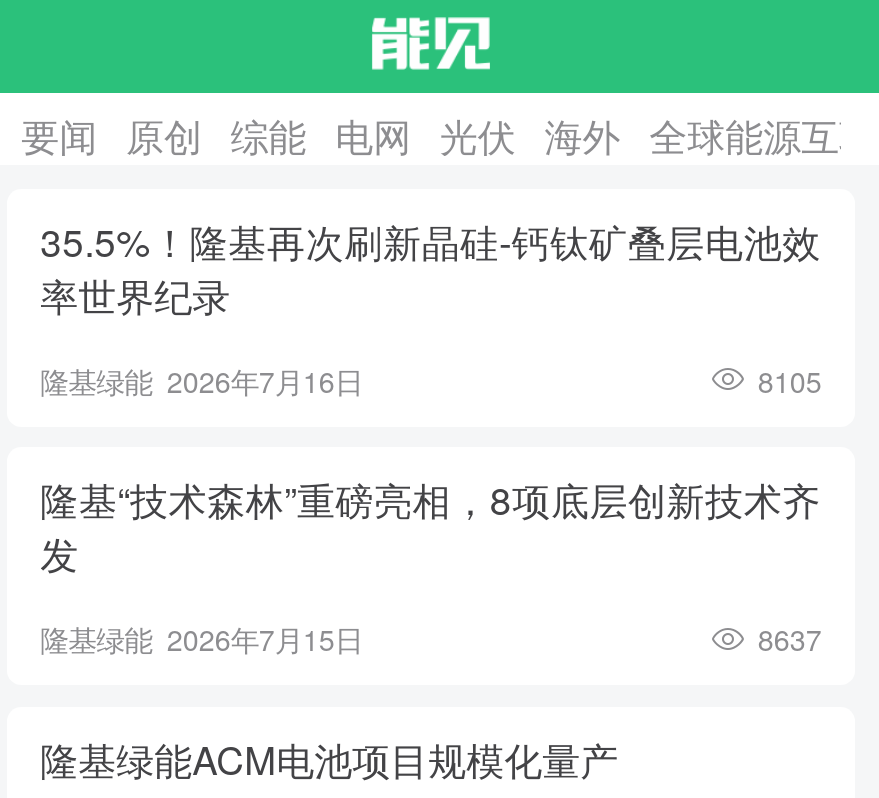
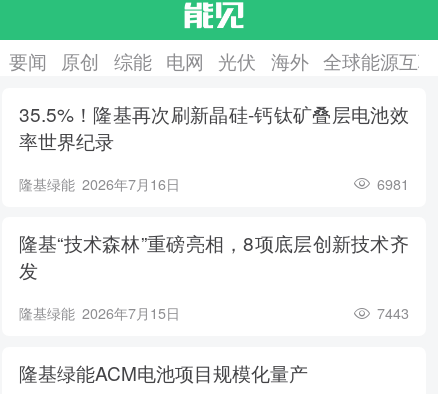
[758,360,822,400] 8105 -> [377,174,409,194] 6981
[758,619,822,659] 8637 -> [377,303,409,323] 7443

